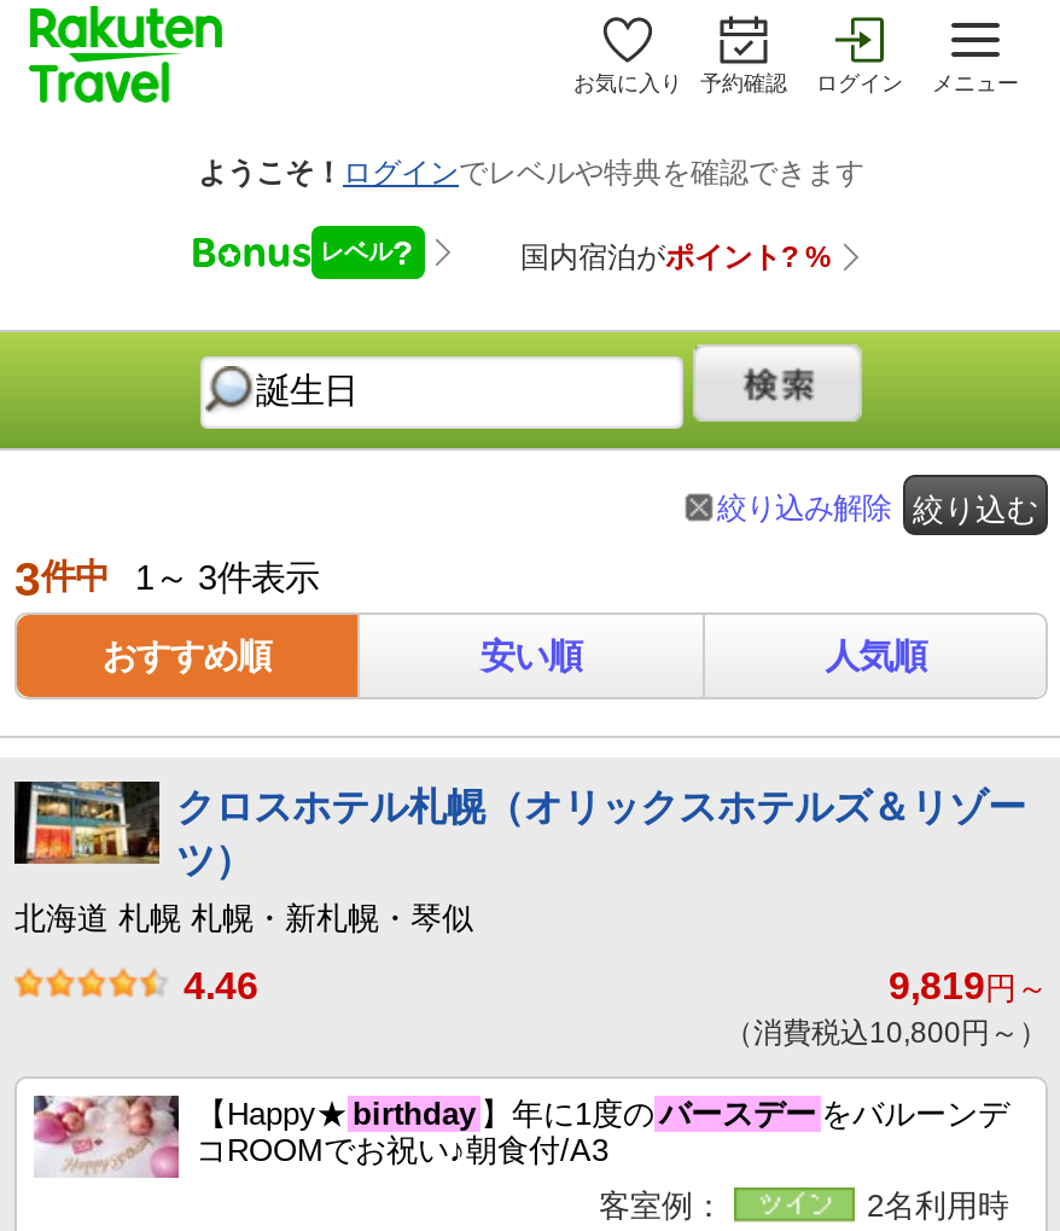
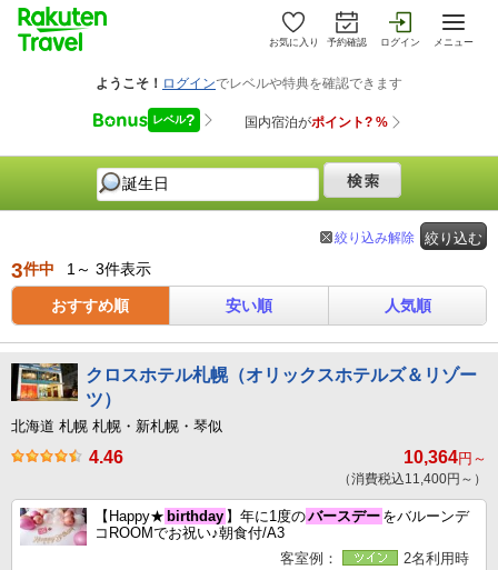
[889,965,1048,1006] 9,819円～ -> [404,448,487,467] 10,364円～
[724,1016,1048,1050] （消費税込10,800円～） -> [338,471,487,487] （消費税込11,400円～）

